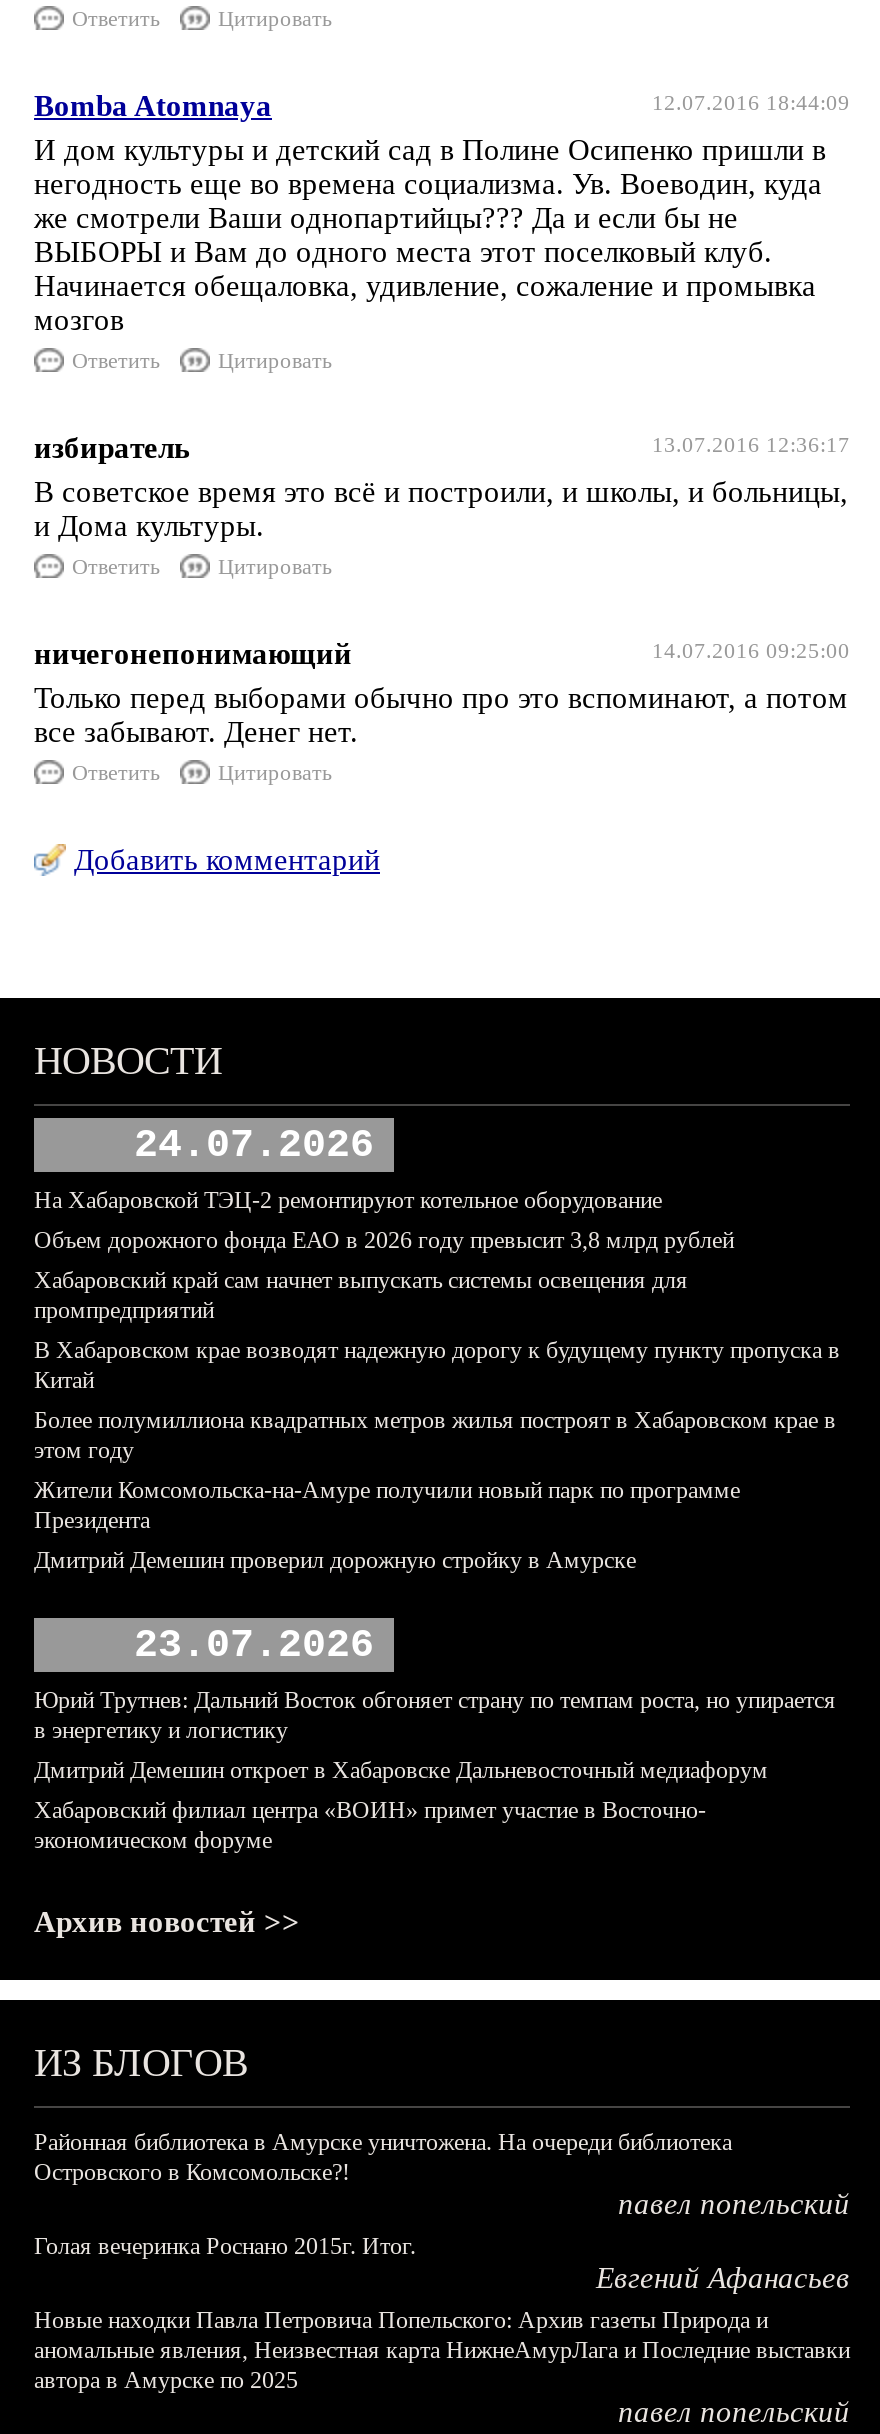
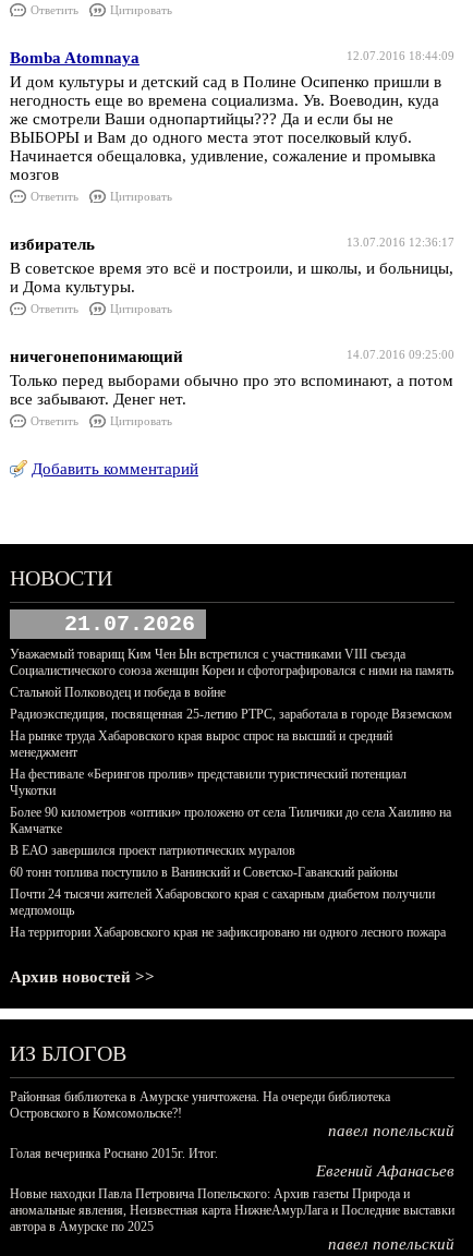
[34,1122,840,1854] 24.07.2026 | На Хабаровской ТЭЦ-2 ремонтируют котельное оборудование | Объем дорожного фонда ЕАО в 2026 году превысит 3,8 млрд рублей | Хабаровский край сам начнет выпускать системы освещения для | промпредприятий | В Хабаровском крае возводят надежную дорогу к будущему пункту пропуска в | Китай | Более полумиллиона квадратных метров жилья построят в Хабаровском крае в | этом году | Жители Комсомольска-на-Амуре получили новый парк по программе | Президента | Дмитрий Демешин проверил дорожную стройку в Амурске | 23.07.2026 | Юрий Трутнев: Дальний Восток обгоняет страну по темпам роста, но упирается | в энергетику и логистику | Дмитрий Демешин откроет в Хабаровске Дальневосточный медиафорум | Хабаровский филиал центра «ВОИН» примет участие в Восточно- | экономическом форуме -> [10,612,453,940] 21.07.2026 | Уважаемый товарищ Ким Чен Ын встретился с участниками VIII съезда | Социалистического союза женщин Кореи и сфотографировался с ними на память | Стальной Полководец и победа в войне | Радиоэкспедиция, посвященная 25-летию РТРС, заработала в городе Вяземском | На рынке труда Хабаровского края вырос спрос на высший и средний | менеджмент | На фестивале «Берингов пролив» представили туристический потенциал | Чукотки | Более 90 километров «оптики» проложено от села Тиличики до села Хаилино на | Камчатке | В ЕАО завершился проект патриотических муралов | 60 тонн топлива поступило в Ванинский и Советско-Гаванский районы | Почти 24 тысячи жителей Хабаровского края с сахарным диабетом получили | медпомощь | На территории Хабаровского края не зафиксировано ни одного лесного пожара

